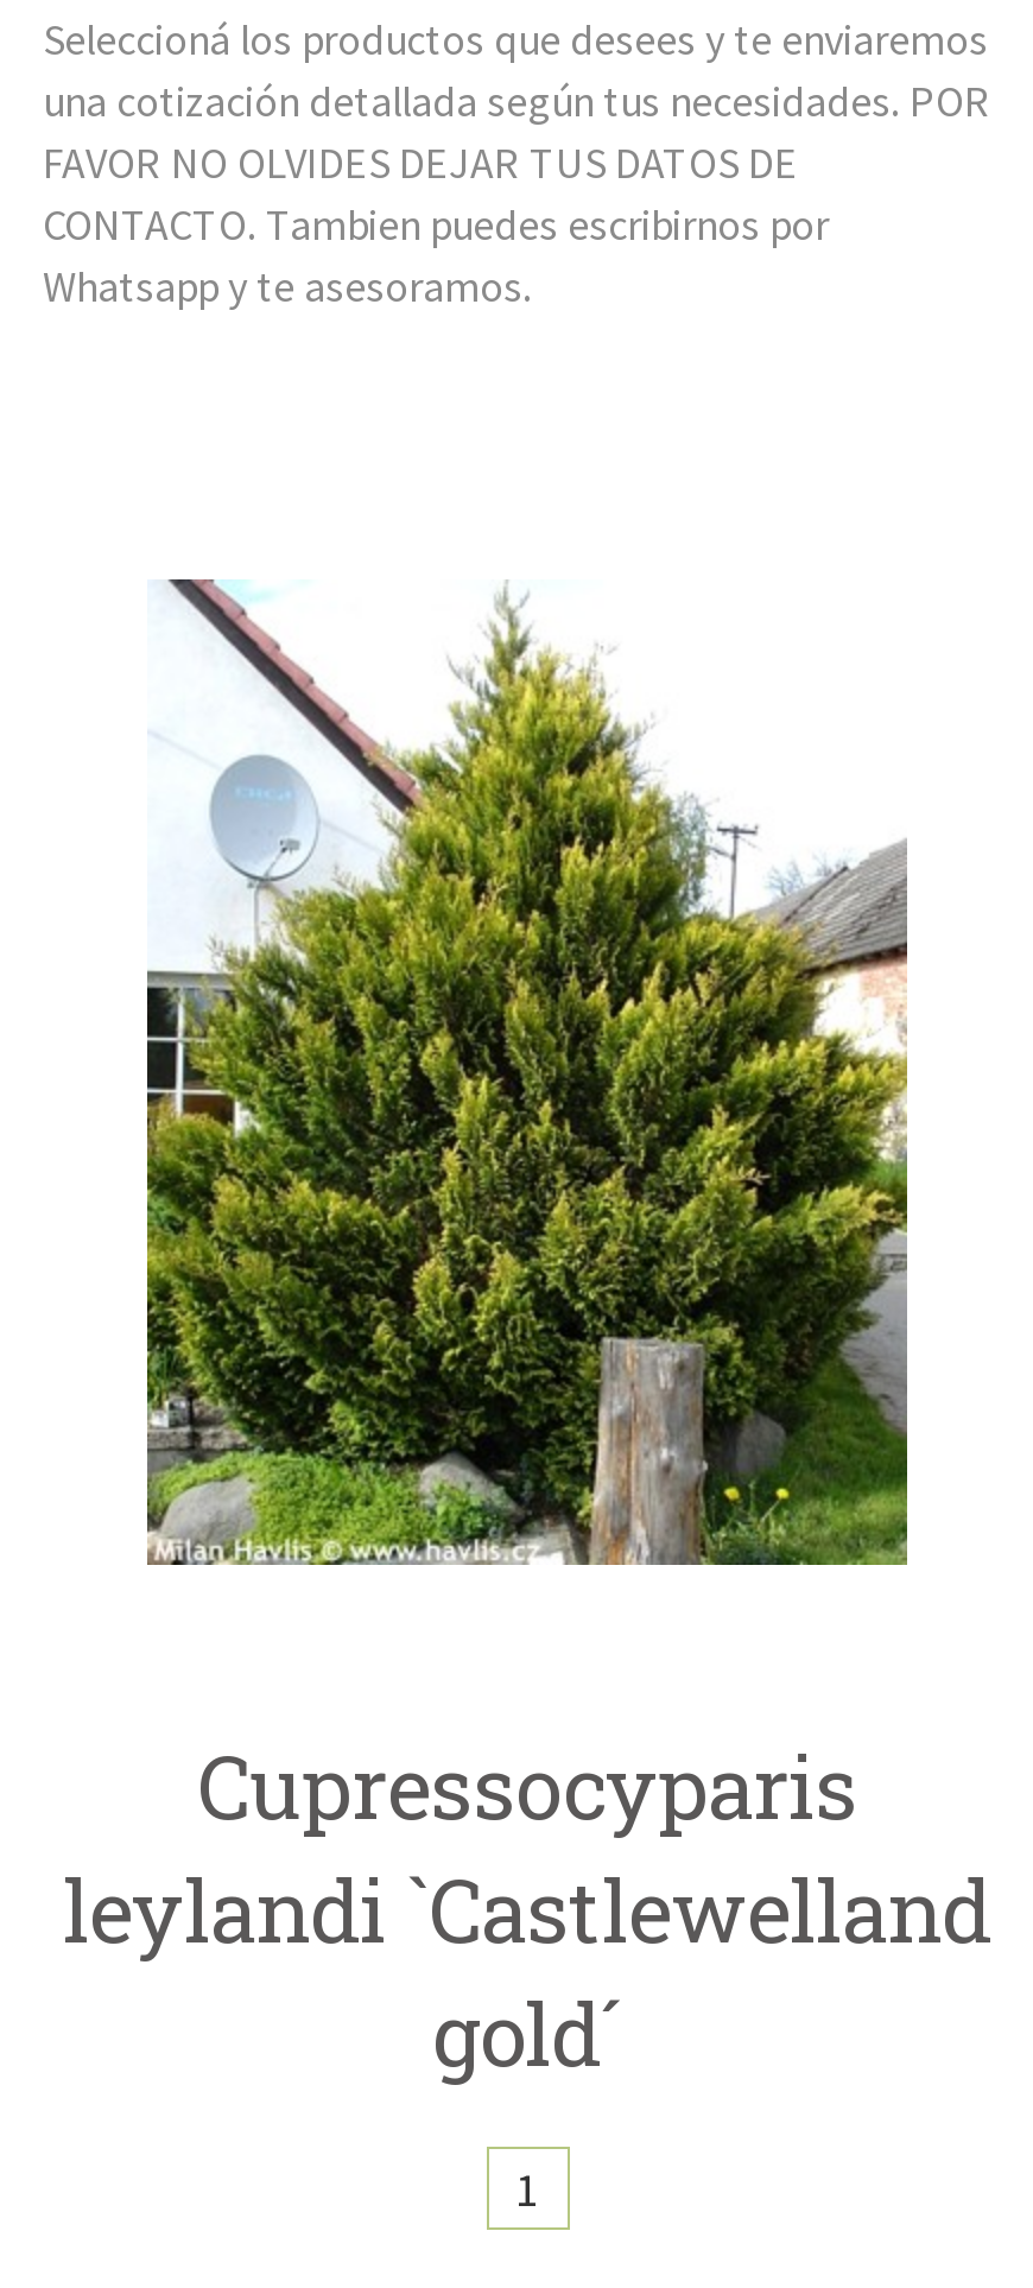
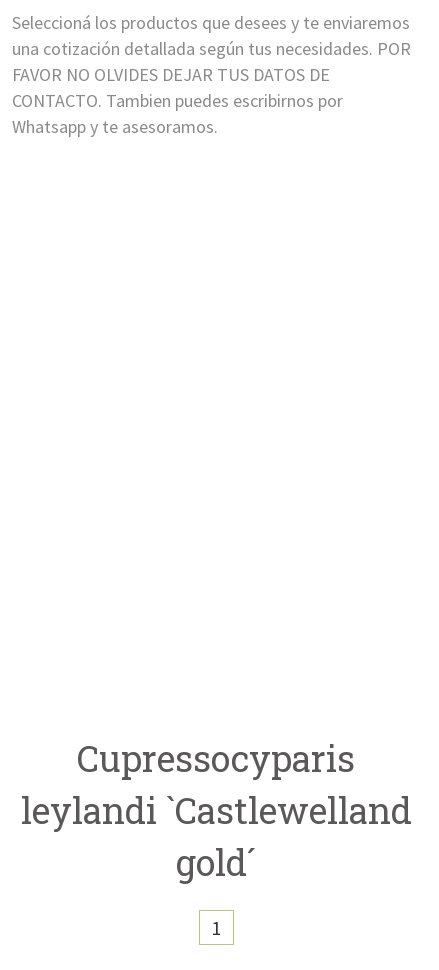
[145,577,910,1567] [image] -> none

